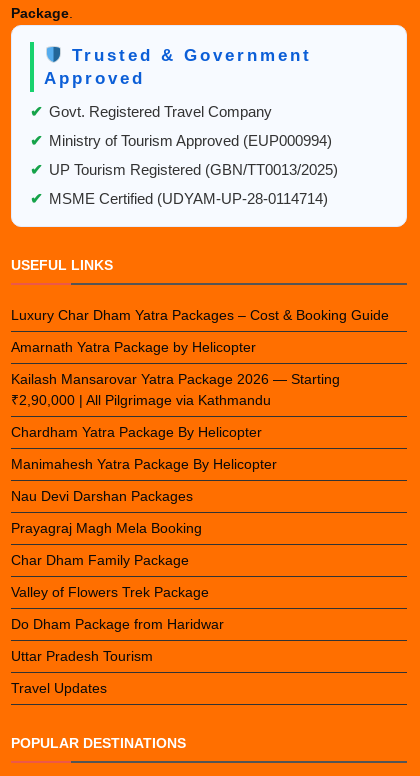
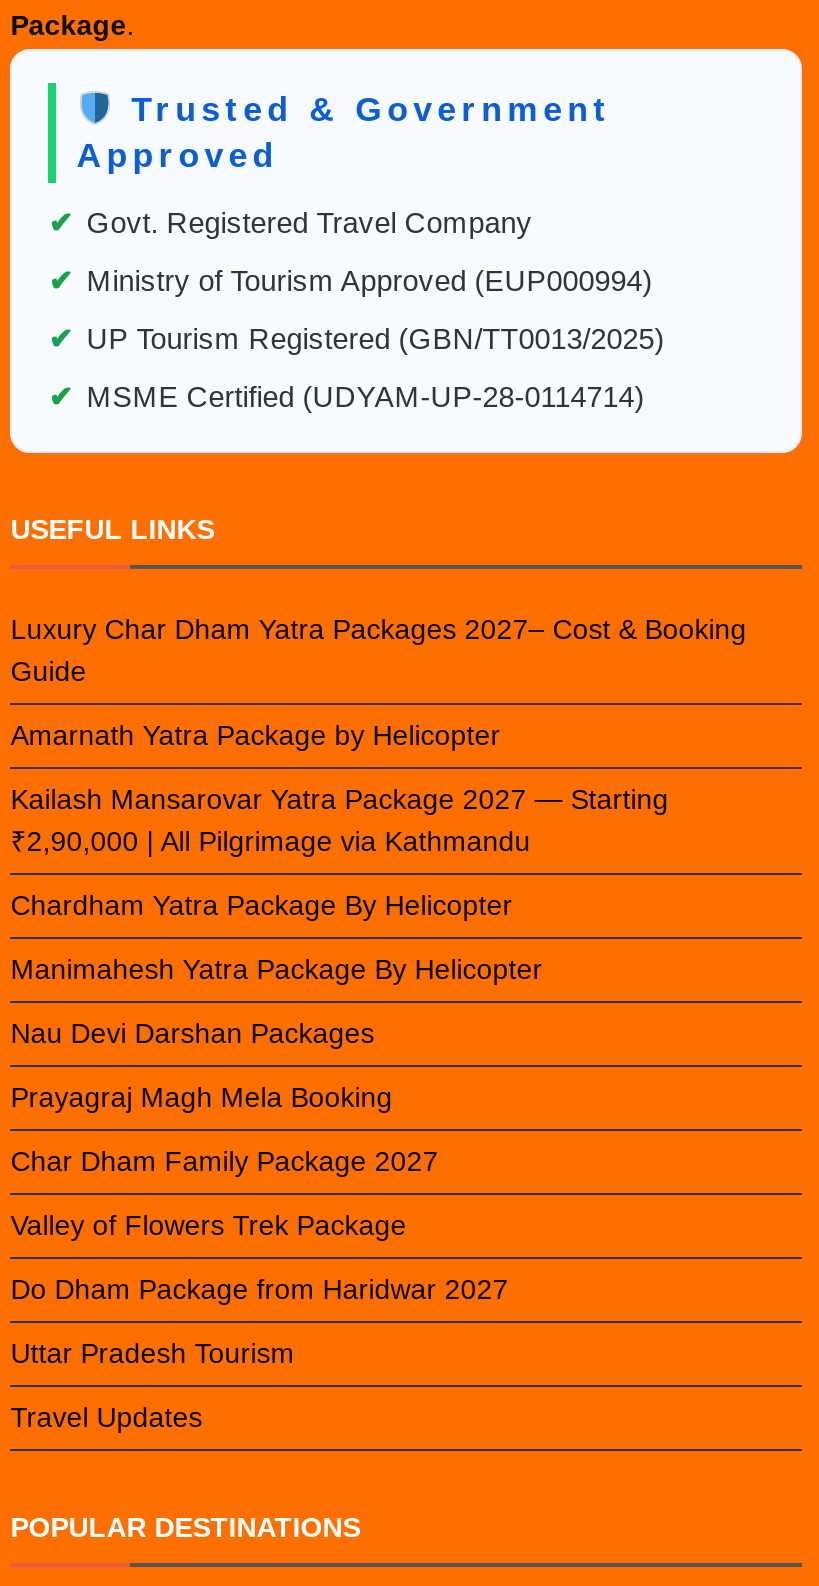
[11,307,389,323] Luxury Char Dham Yatra Packages – Cost & Booking Guide -> [10,613,746,687] Luxury Char Dham Yatra Packages 2027– Cost & Booking | Guide
[11,371,340,387] Kailash Mansarovar Yatra Package 2026 — Starting -> [10,783,668,815] Kailash Mansarovar Yatra Package 2027 — Starting
[11,552,189,568] Char Dham Family Package -> [10,1145,438,1177] Char Dham Family Package 2027
[11,616,224,632] Do Dham Package from Haridwar -> [10,1273,508,1305] Do Dham Package from Haridwar 2027

